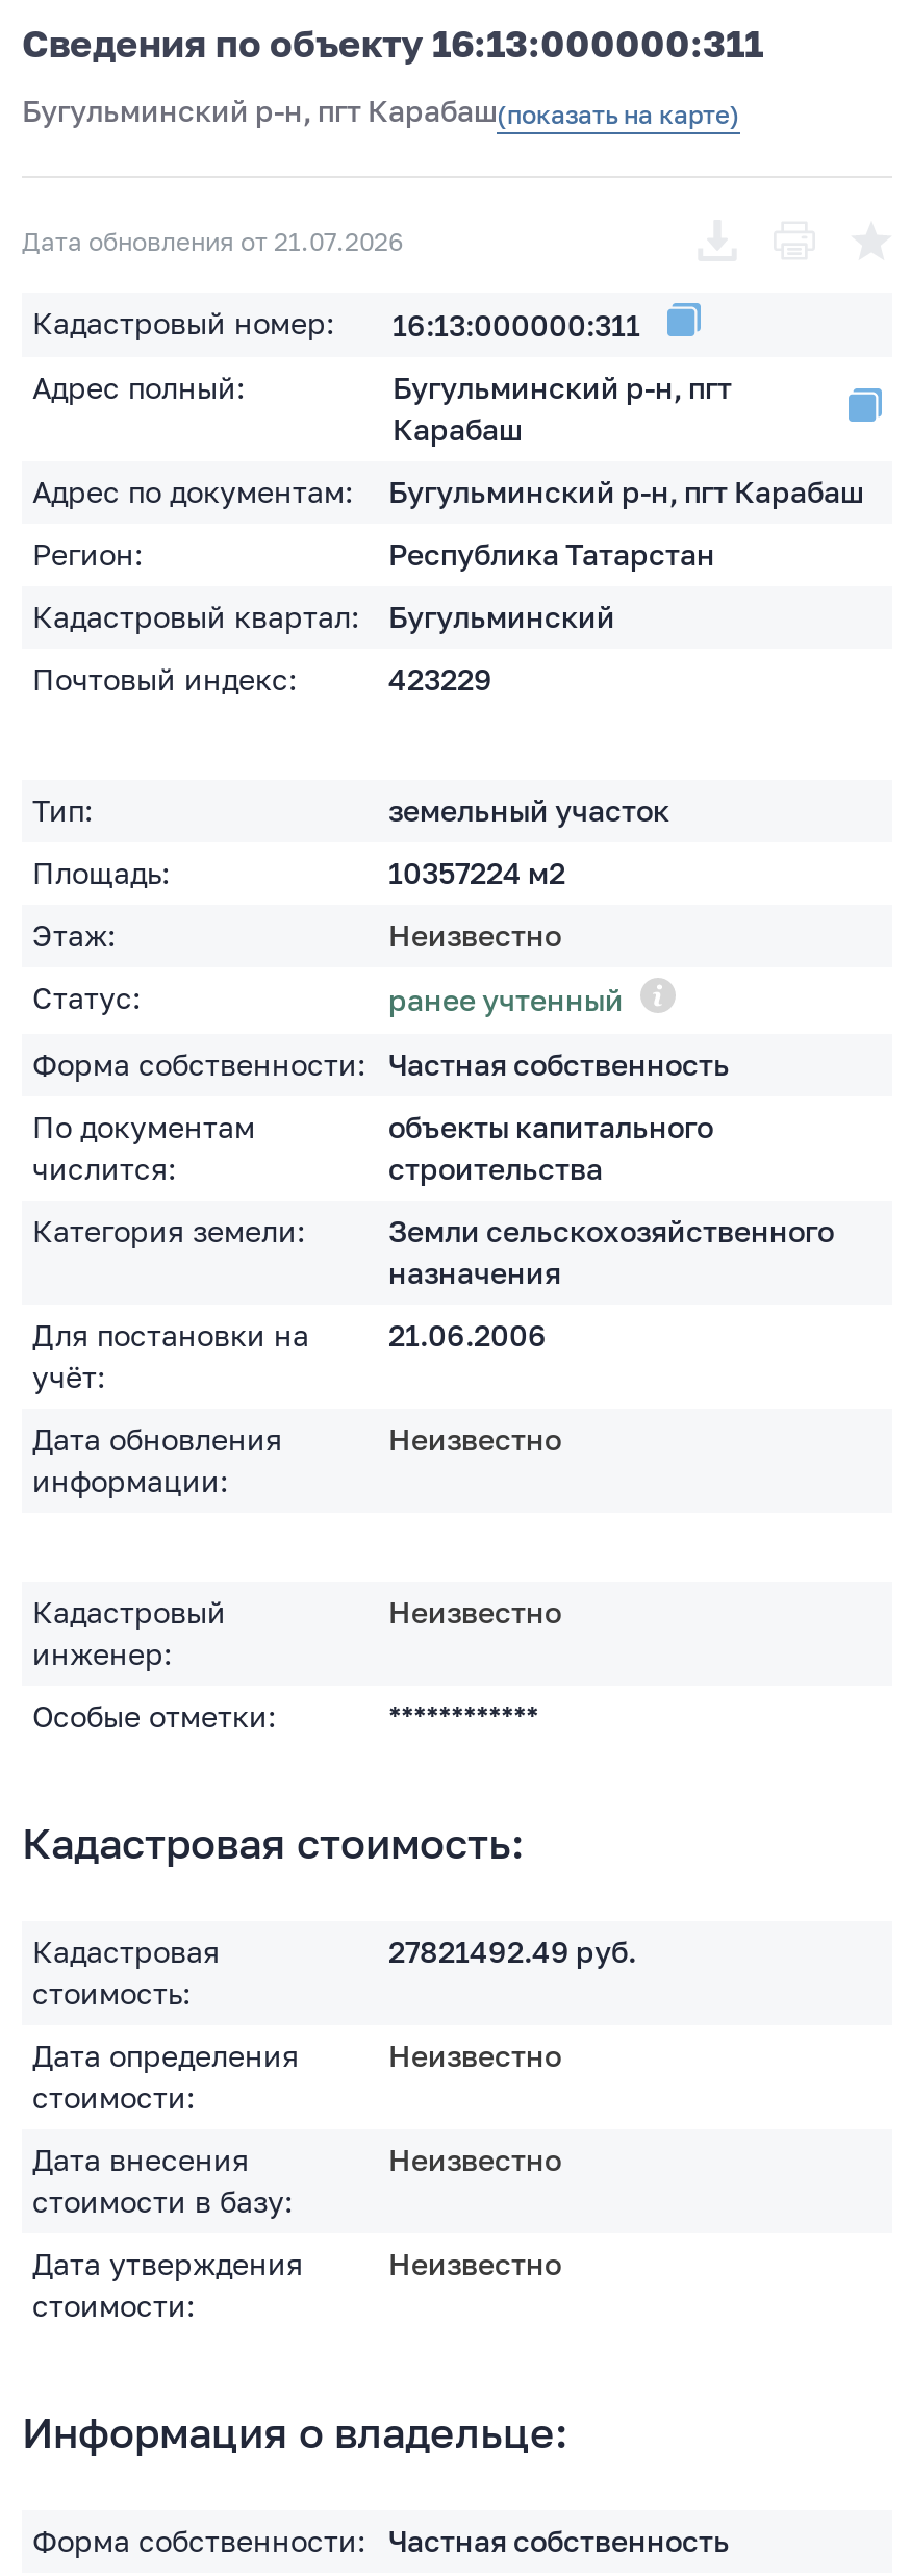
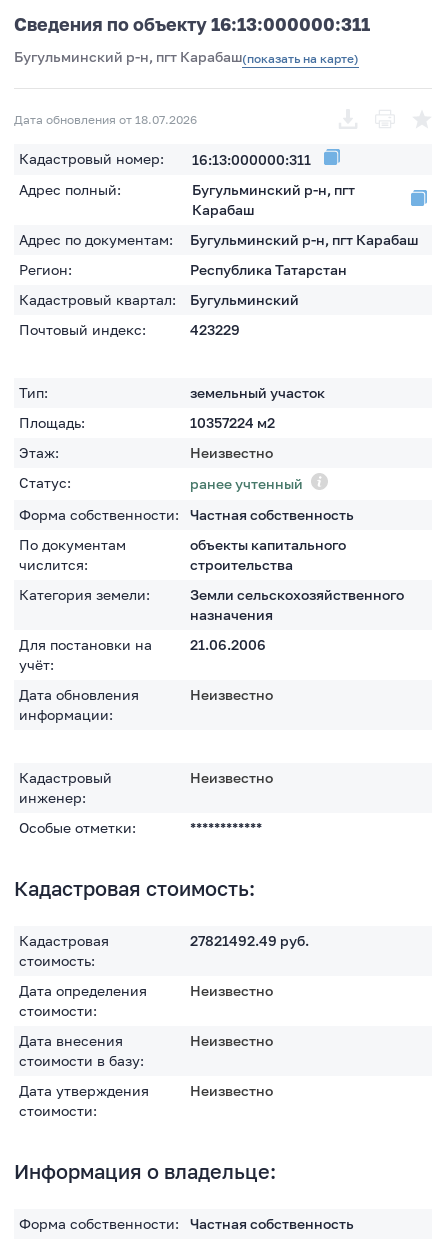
[22,225,403,256] Дата обновления от 21.07.2026 -> [14,111,197,126] Дата обновления от 18.07.2026

